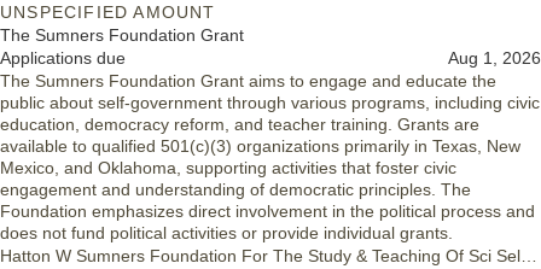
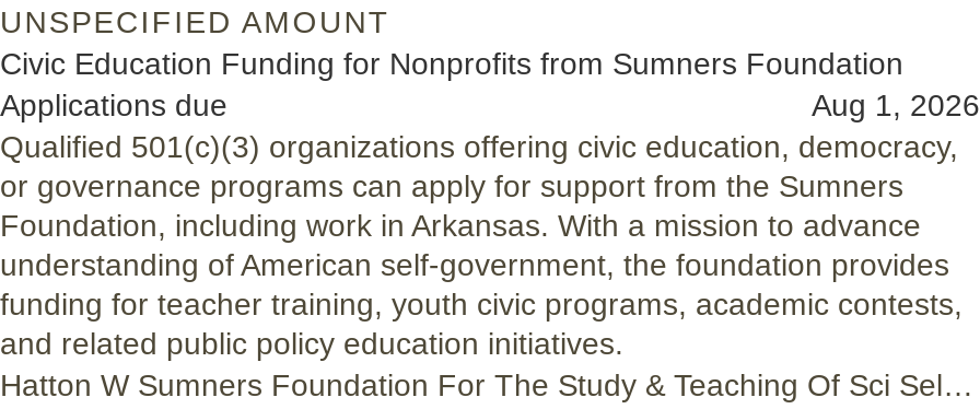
[0,25,244,45] The Sumners Foundation Grant -> [0,46,903,81] Civic Education Funding for Nonprofits from Sumners Foundation
[0,71,540,242] The Sumners Foundation Grant aims to engage and educate the | public about self-government through various programs, including civic | education, democracy reform, and teacher training. Grants are | available to qualified 501(c)(3) organizations primarily in Texas, New | Mexico, and Oklahoma, supporting activities that foster civic | engagement and understanding of democratic principles. The | Foundation emphasizes direct involvement in the political process and | does not fund political activities or provide individual grants. -> [0,129,962,361] Qualified 501(c)(3) organizations offering civic education, democracy, | or governance programs can apply for support from the Sumners | Foundation, including work in Arkansas. With a mission to advance | understanding of American self-government, the foundation provides | funding for teacher training, youth civic programs, academic contests, | and related public policy education initiatives.

